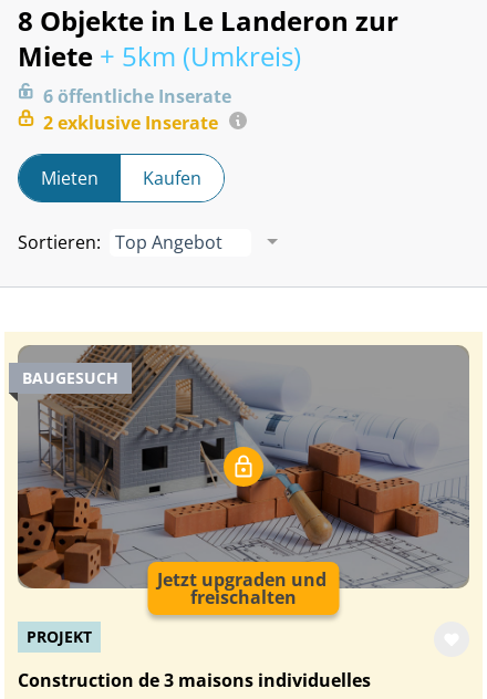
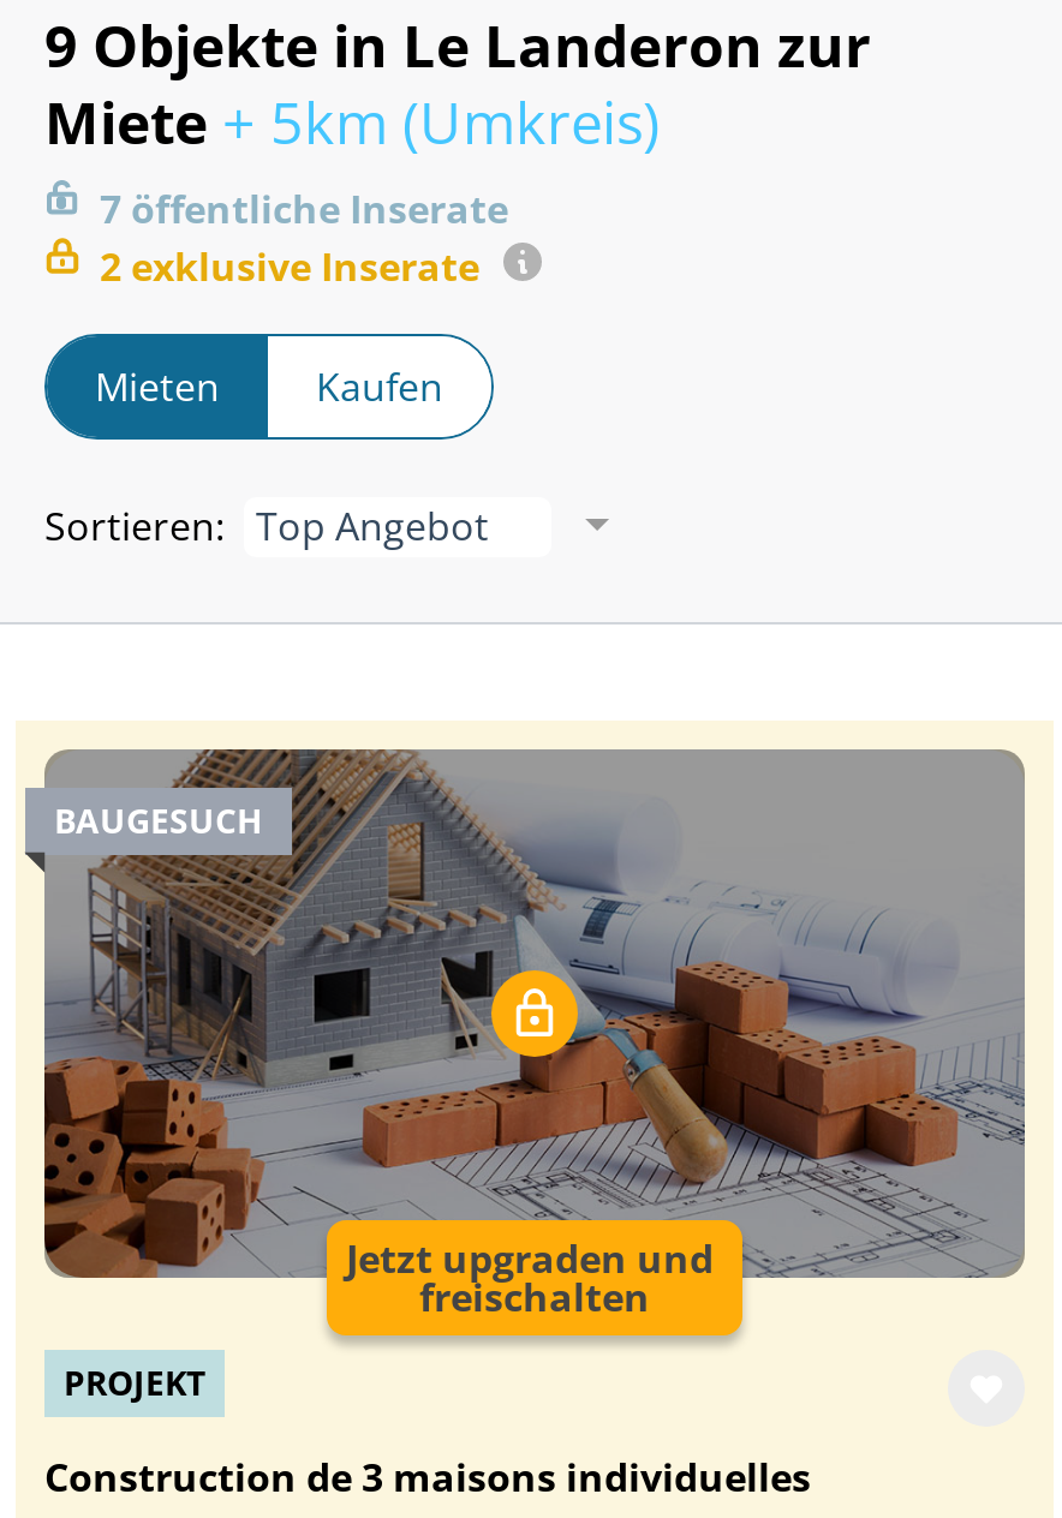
[18,2,398,39] 8 Objekte in Le Landeron zur -> [44,5,871,84] 9 Objekte in Le Landeron zur
[43,84,231,108] 6 öffentliche Inserate -> [100,183,508,235] 7 öffentliche Inserate

